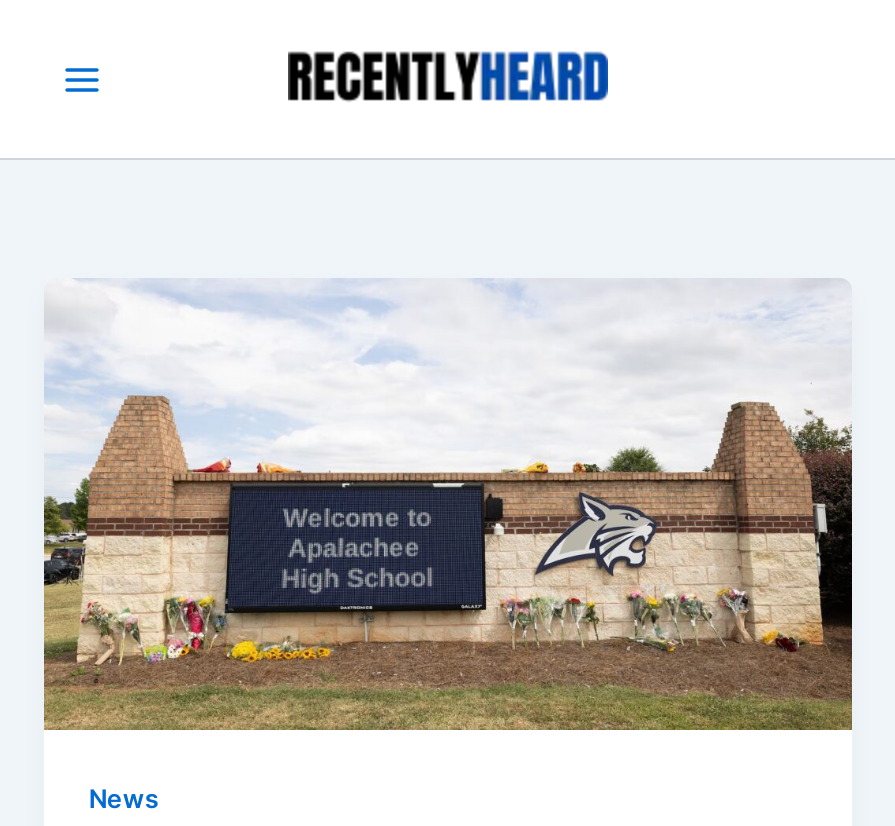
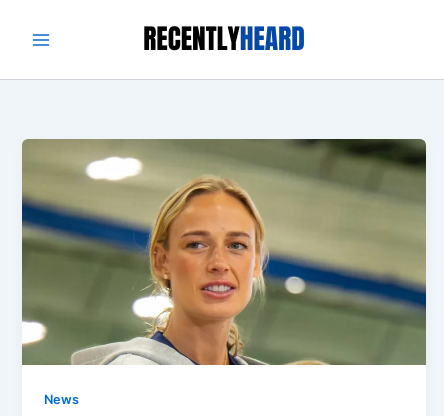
[42,278,854,732] [image] -> [21,138,427,366] [image]

